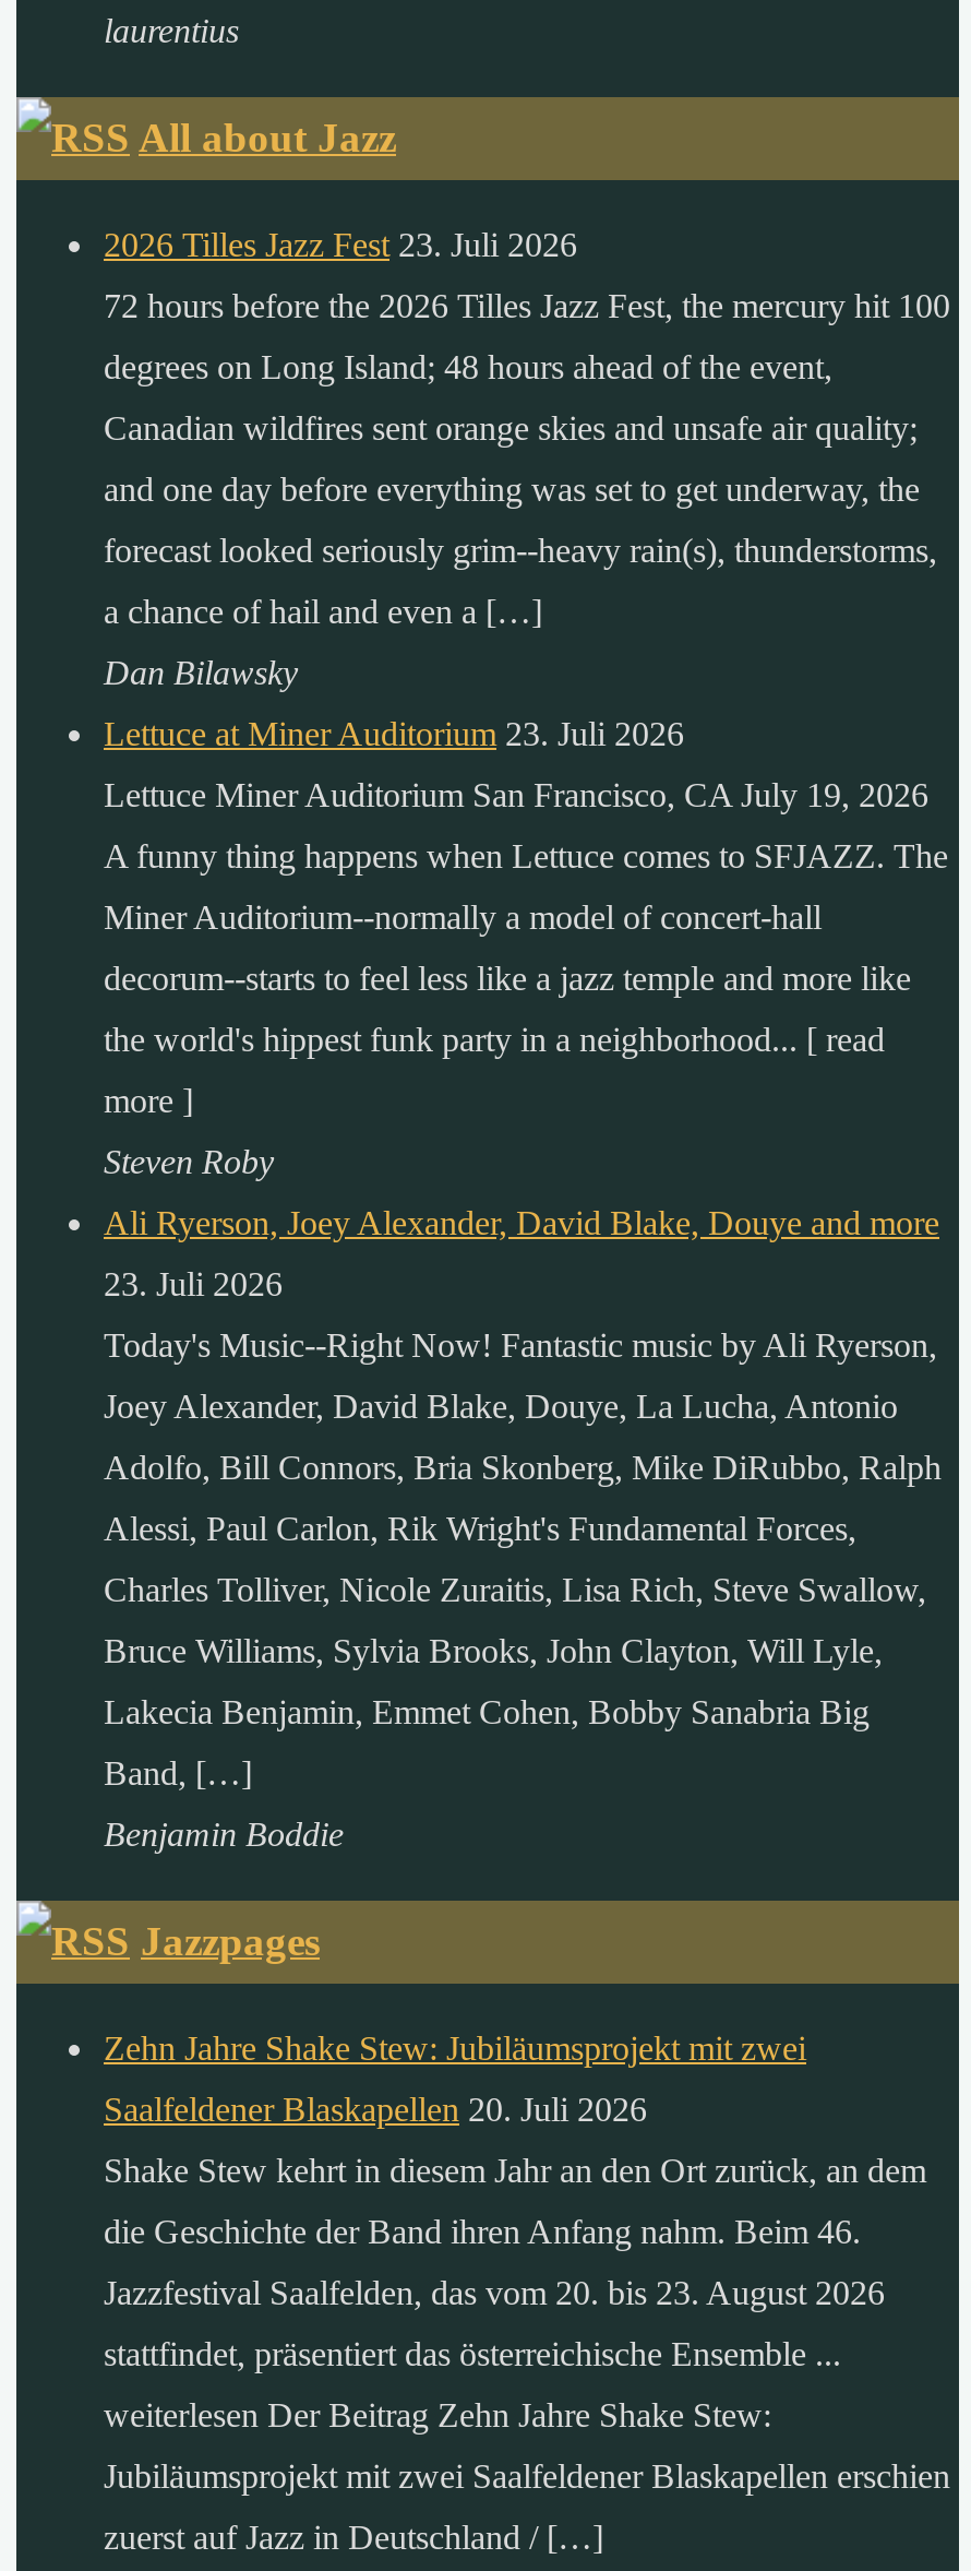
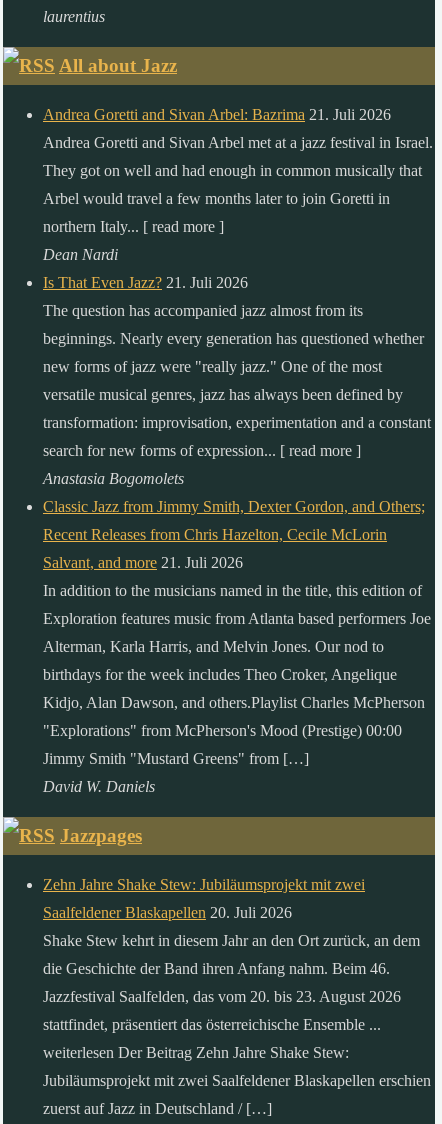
[104,227,950,1854] 2026 Tilles Jazz Fest 23. Juli 2026 | 72 hours before the 2026 Tilles Jazz Fest, the mercury hit 100 | degrees on Long Island; 48 hours ahead of the event, | Canadian wildfires sent orange skies and unsafe air quality; | and one day before everything was set to get underway, the | forecast looked seriously grim--heavy rain(s), thunderstorms, | a chance of hail and even a […] | Dan Bilawsky | Lettuce at Miner Auditorium 23. Juli 2026 | Lettuce Miner Auditorium San Francisco, CA July 19, 2026 | A funny thing happens when Lettuce comes to SFJAZZ. The | Miner Auditorium--normally a model of concert-hall | decorum--starts to feel less like a jazz temple and more like | the world's hippest funk party in a neighborhood... [ read | more ] | Steven Roby | Ali Ryerson, Joey Alexander, David Blake, Douye and more | 23. Juli 2026 | Today's Music--Right Now! Fantastic music by Ali Ryerson, | Joey Alexander, David Blake, Douye, La Lucha, Antonio | Adolfo, Bill Connors, Bria Skonberg, Mike DiRubbo, Ralph | Alessi, Paul Carlon, Rik Wright's Fundamental Forces, | Charles Tolliver, Nicole Zuraitis, Lisa Rich, Steve Swallow, | Bruce Williams, Sylvia Brooks, John Clayton, Will Lyle, | Lakecia Benjamin, Emmet Cohen, Bobby Sanabria Big | Band, […] | Benjamin Boddie -> [43,106,433,795] Andrea Goretti and Sivan Arbel: Bazrima 21. Juli 2026 | Andrea Goretti and Sivan Arbel met at a jazz festival in Israel. | They got on well and had enough in common musically that | Arbel would travel a few months later to join Goretti in | northern Italy... [ read more ] | Dean Nardi | Is That Even Jazz? 21. Juli 2026 | The question has accompanied jazz almost from its | beginnings. Nearly every generation has questioned whether | new forms of jazz were "really jazz." One of the most | versatile musical genres, jazz has always been defined by | transformation: improvisation, experimentation and a constant | search for new forms of expression... [ read more ] | Anastasia Bogomolets | Classic Jazz from Jimmy Smith, Dexter Gordon, and Others; | Recent Releases from Chris Hazelton, Cecile McLorin | Salvant, and more 21. Juli 2026 | In addition to the musicians named in the title, this edition of | Exploration features music from Atlanta based performers Joe | Alterman, Karla Harris, and Melvin Jones. Our nod to | birthdays for the week includes Theo Croker, Angelique | Kidjo, Alan Dawson, and others.Playlist Charles McPherson | "Explorations" from McPherson's Mood (Prestige) 00:00 | Jimmy Smith "Mustard Greens" from […] | David W. Daniels

